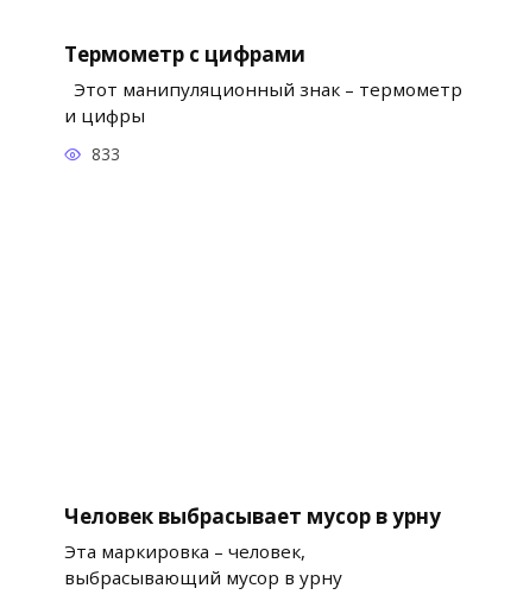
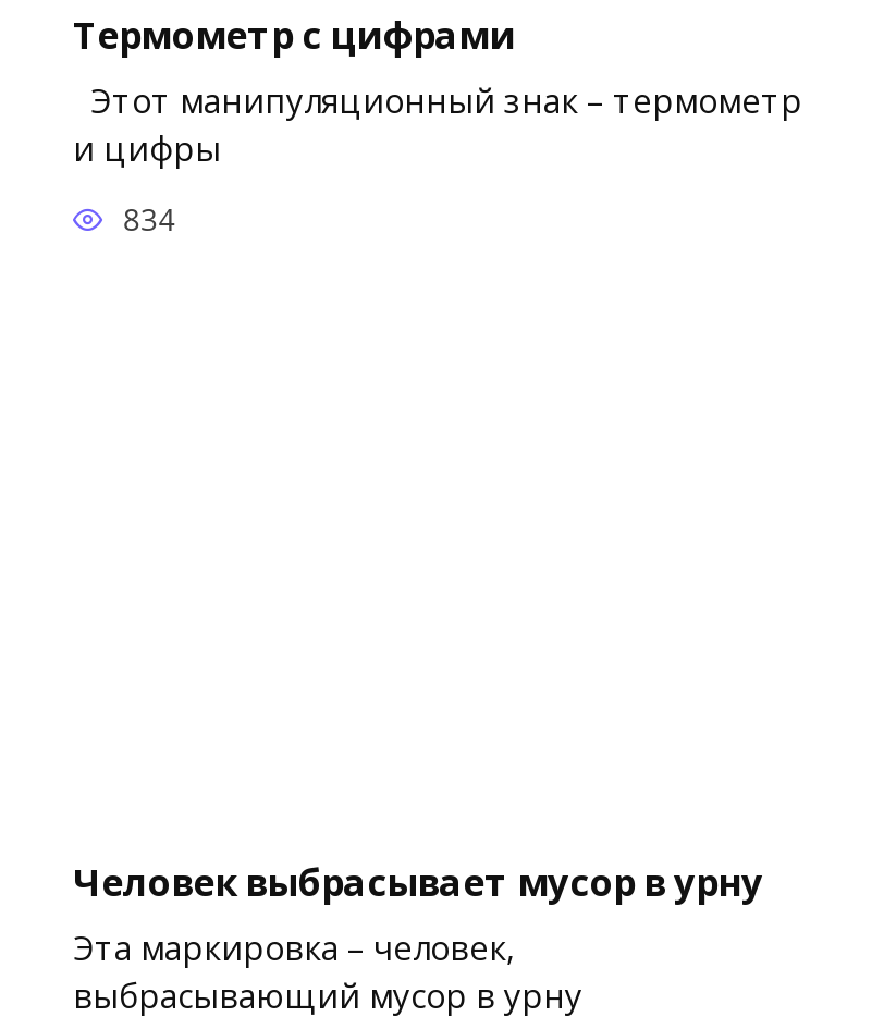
[91,143,120,166] 833 -> [123,199,175,240] 834

